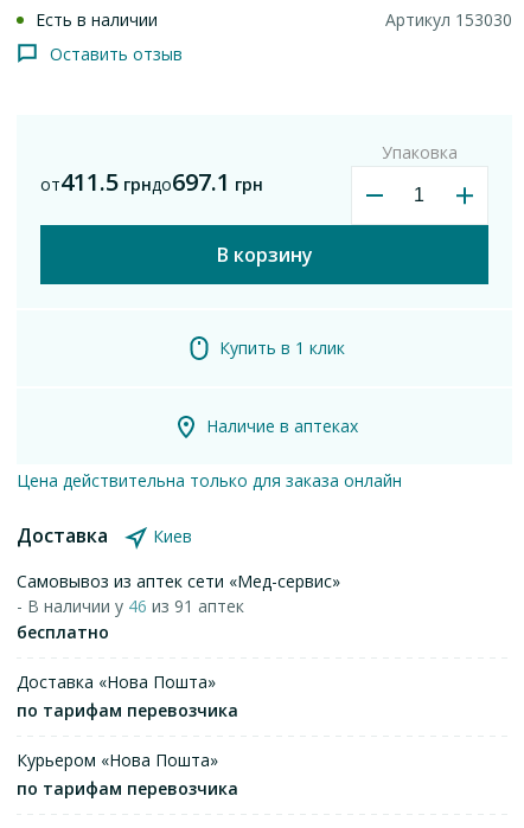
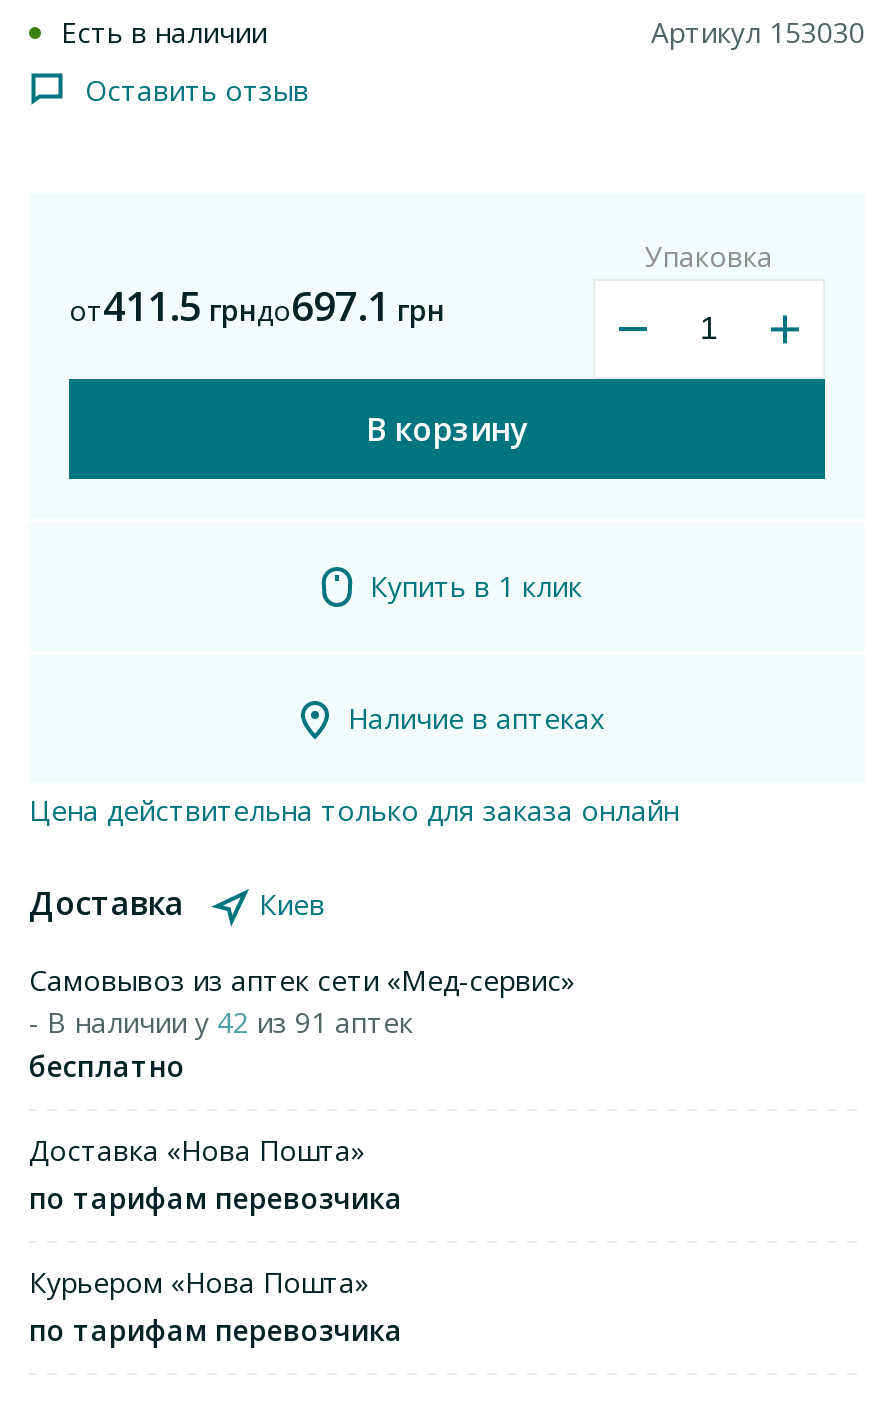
[17,595,244,618] - В наличии у 46 из 91 аптек -> [29,1004,413,1042] - В наличии у 42 из 91 аптек

